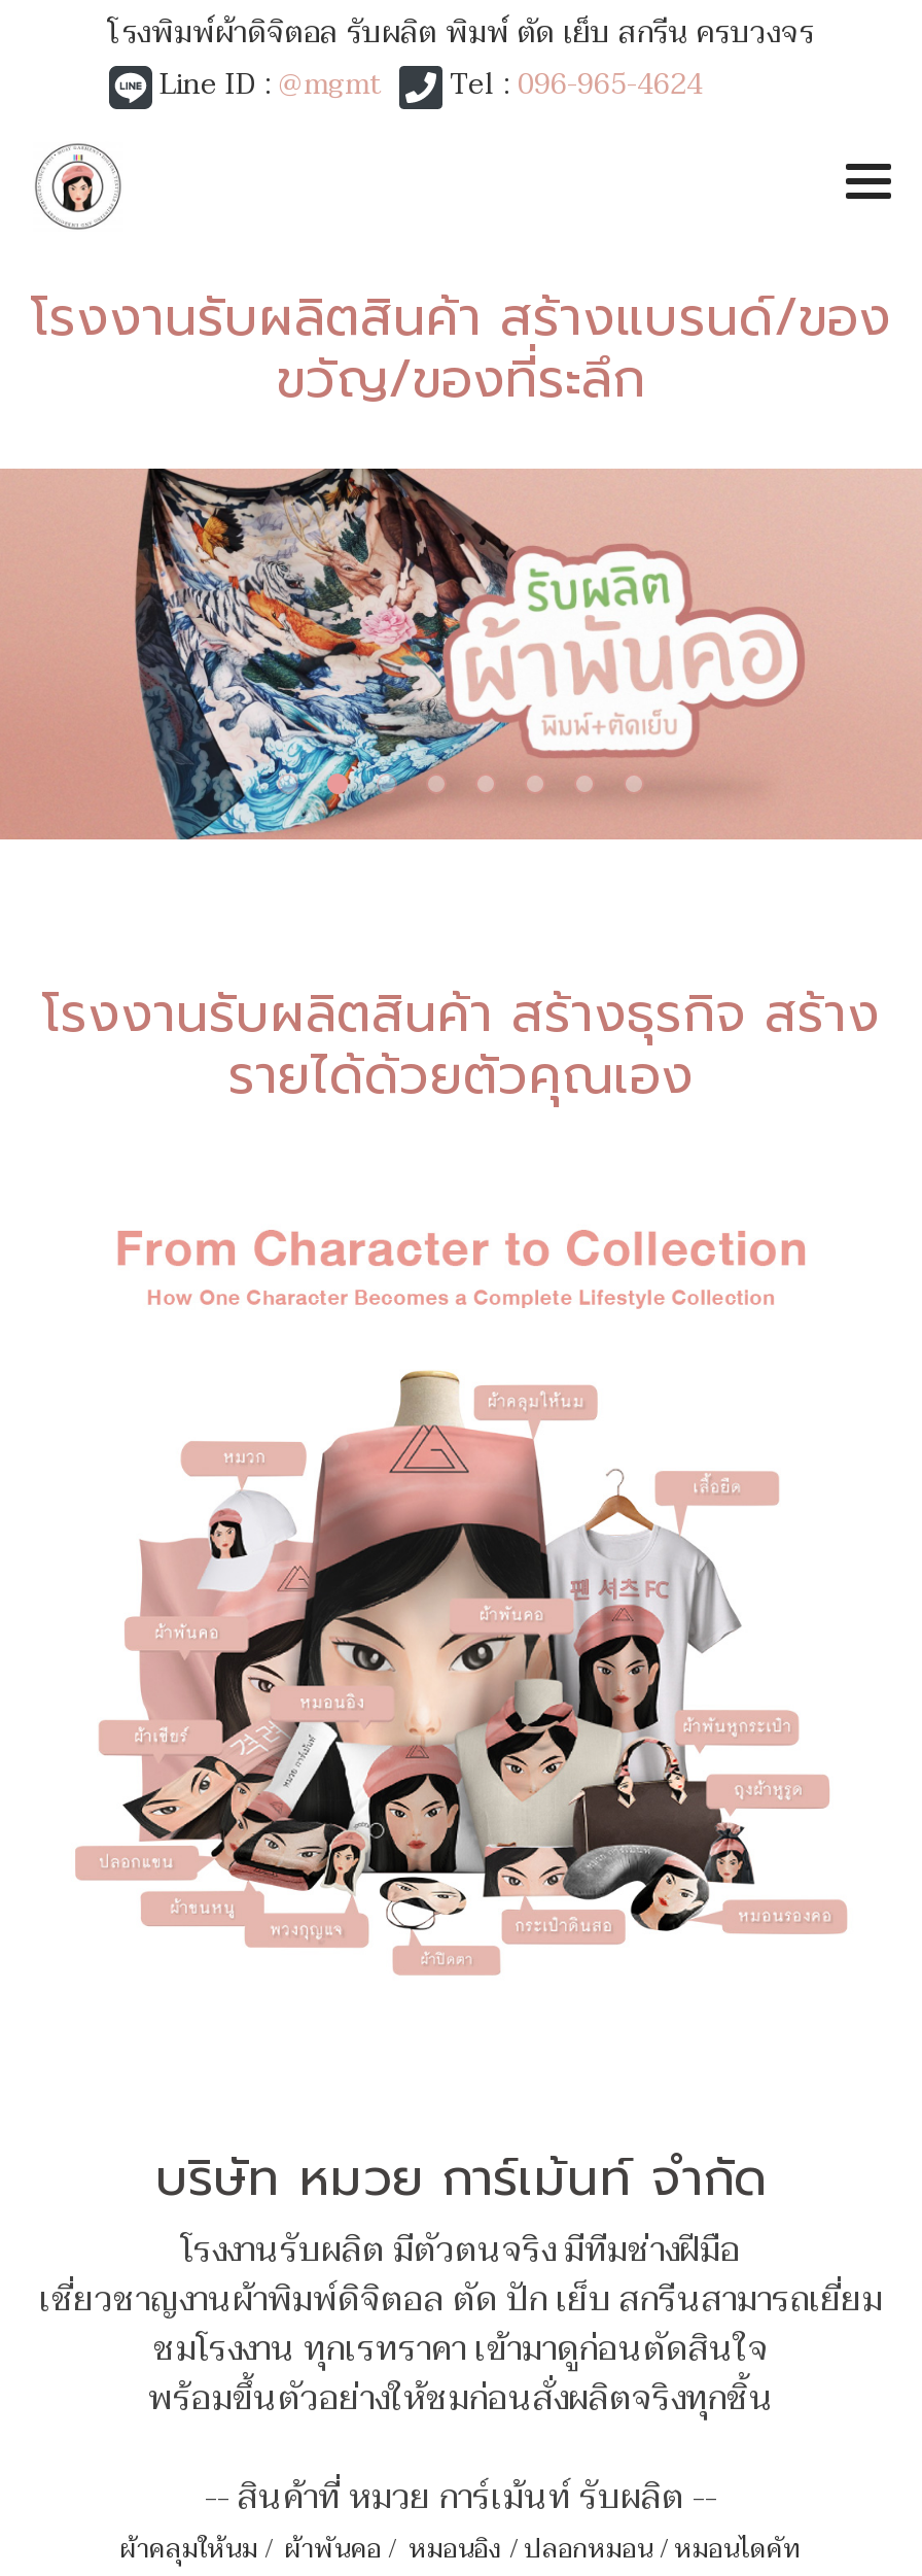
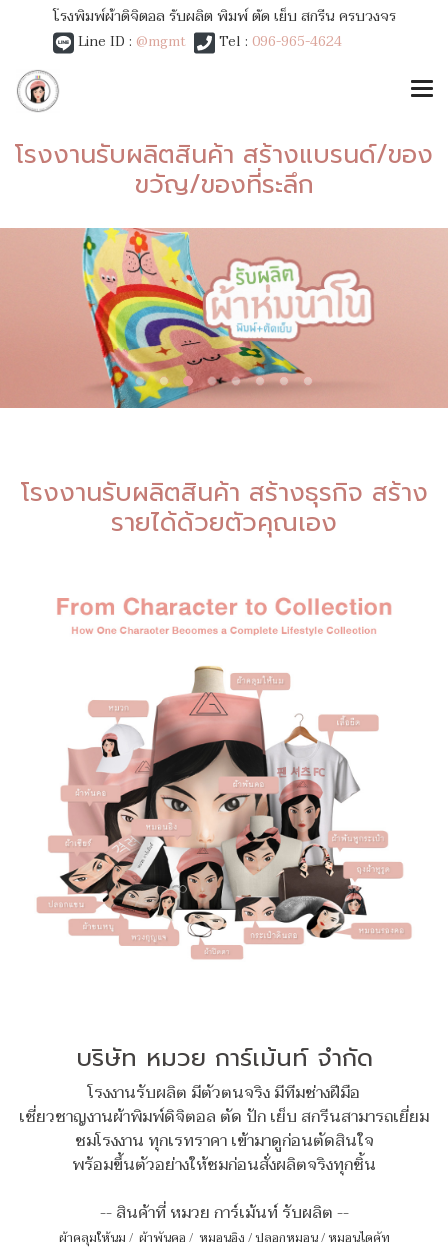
[134,467,805,842] [image] -> [66,227,390,409] [image]

